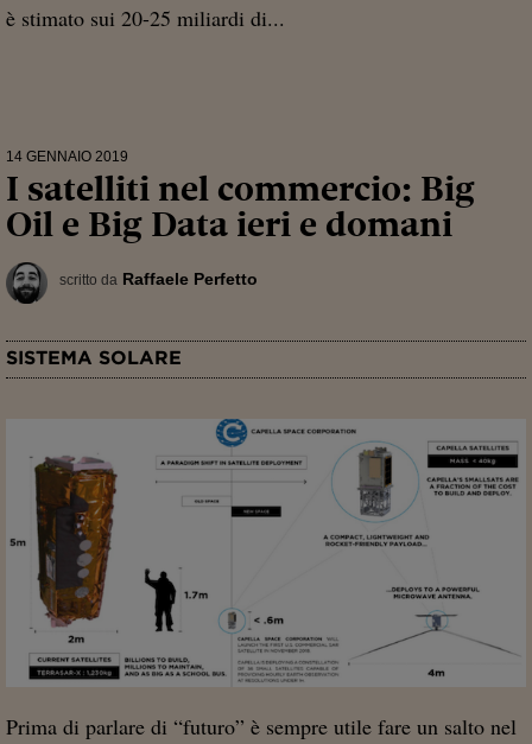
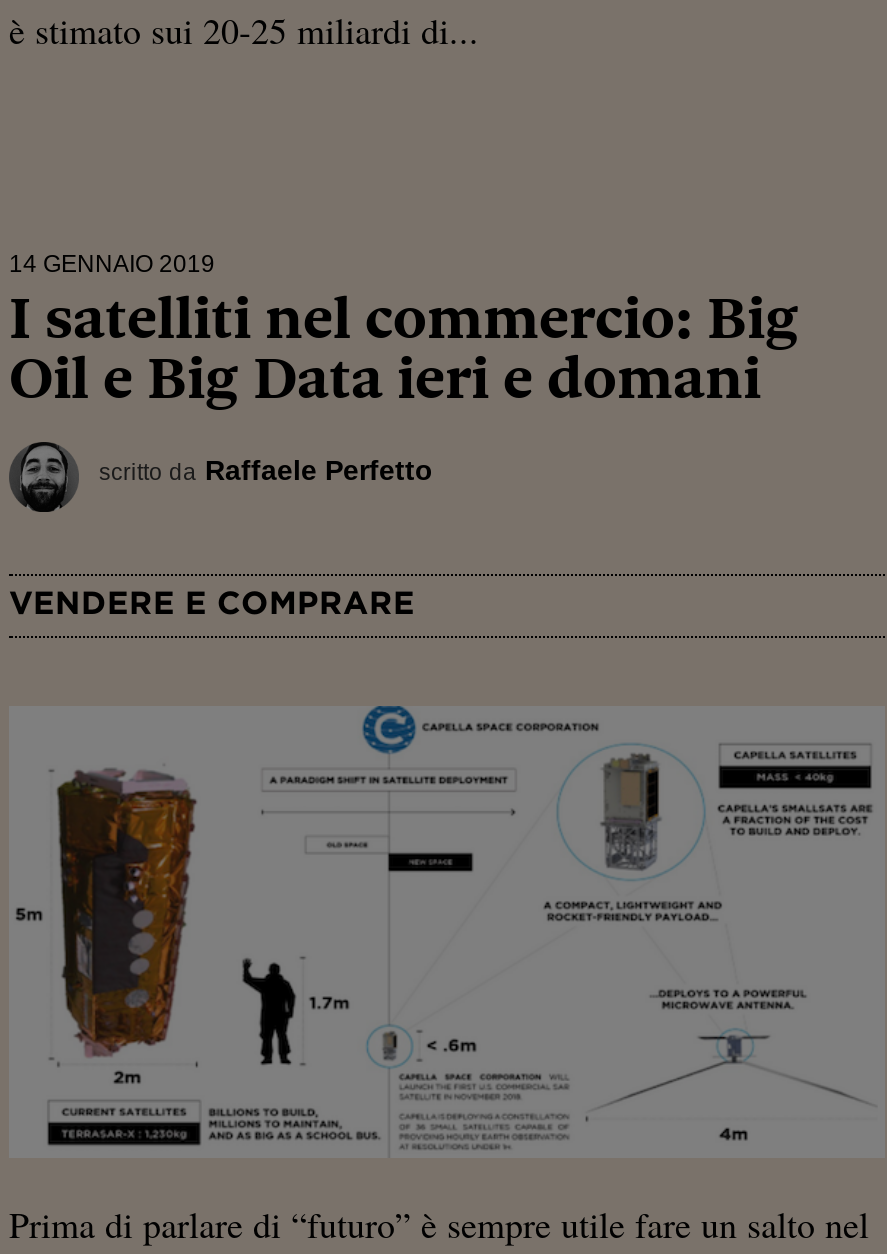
[6,348,182,367] SISTEMA SOLARE -> [9,587,415,619] VENDERE E COMPRARE

